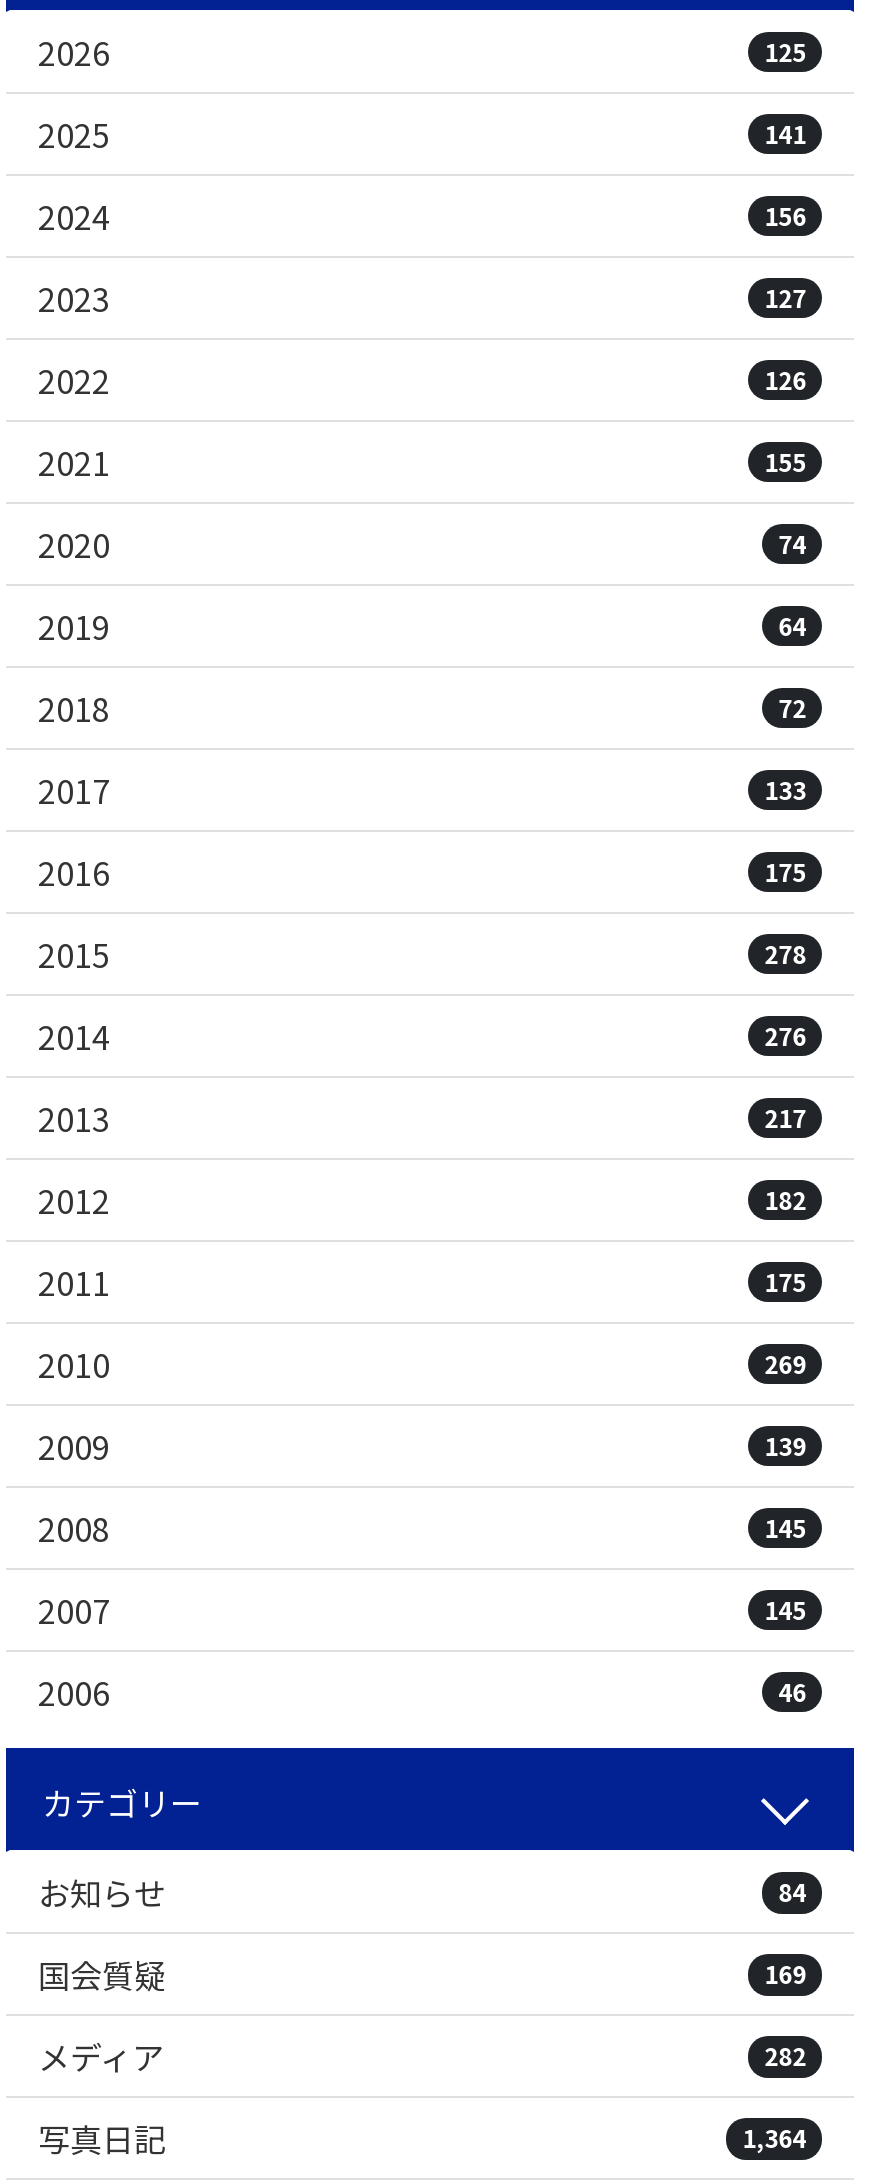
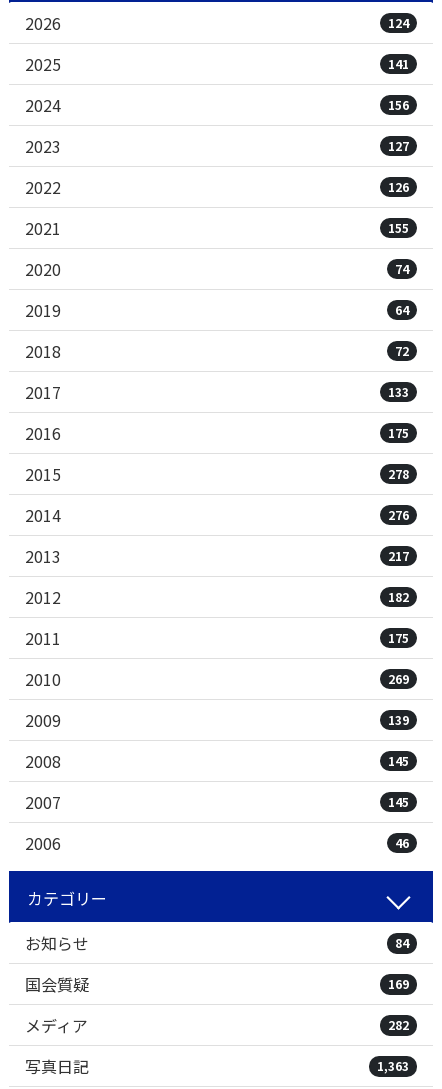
[764,34,806,68] 125 -> [388,14,409,31] 124
[742,2121,806,2155] 1,364 -> [377,1057,409,1074] 1,363

